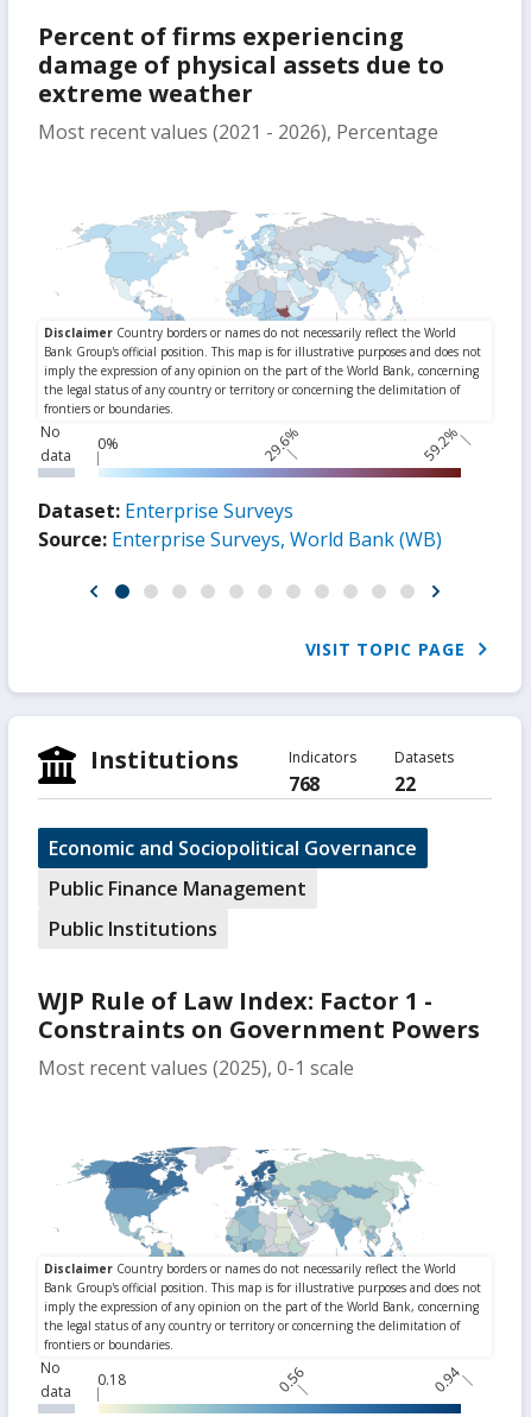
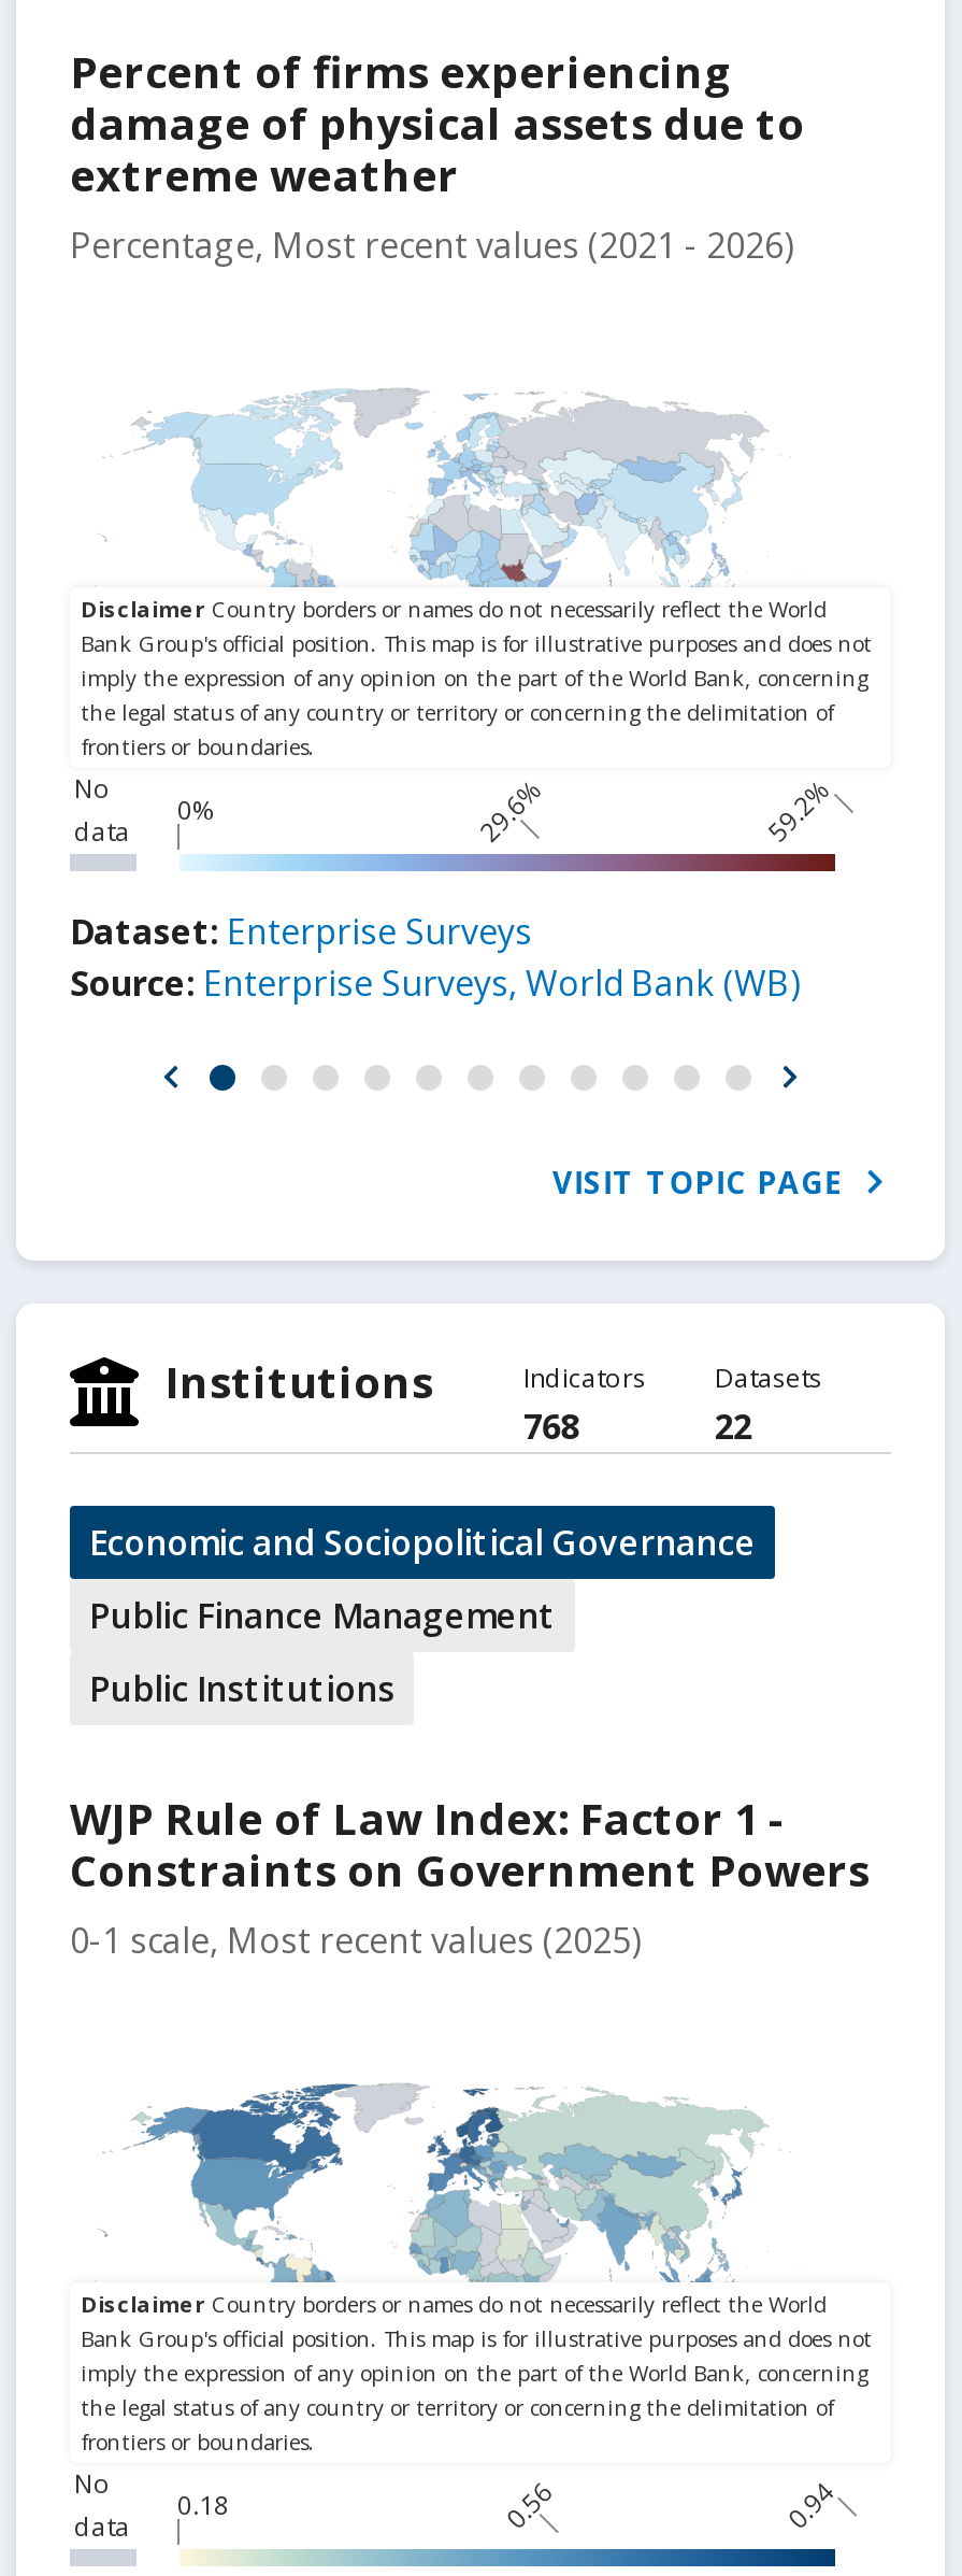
[38,119,438,145] Most recent values (2021 - 2026), Percentage -> [70,222,794,269] Percentage, Most recent values (2021 - 2026)
[38,1055,354,1081] Most recent values (2025), 0-1 scale -> [70,1917,642,1964] 0-1 scale, Most recent values (2025)

